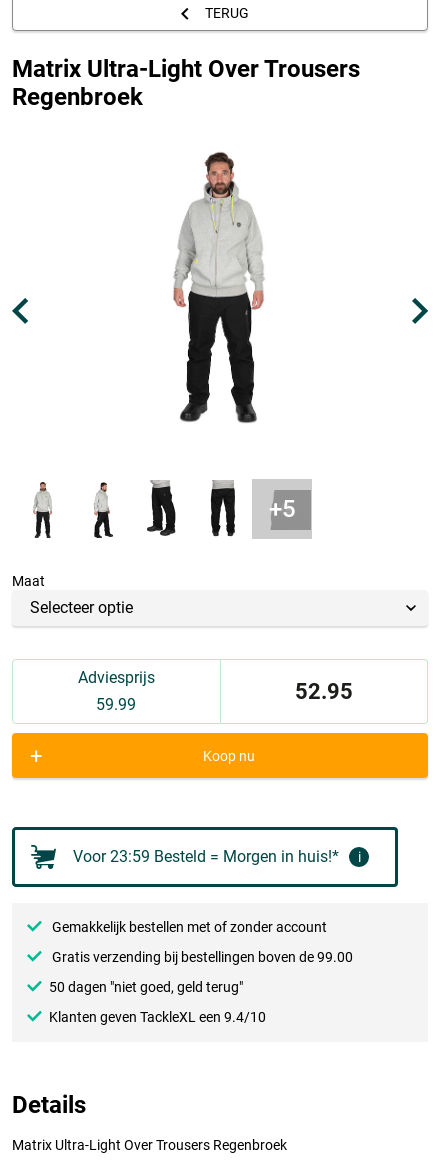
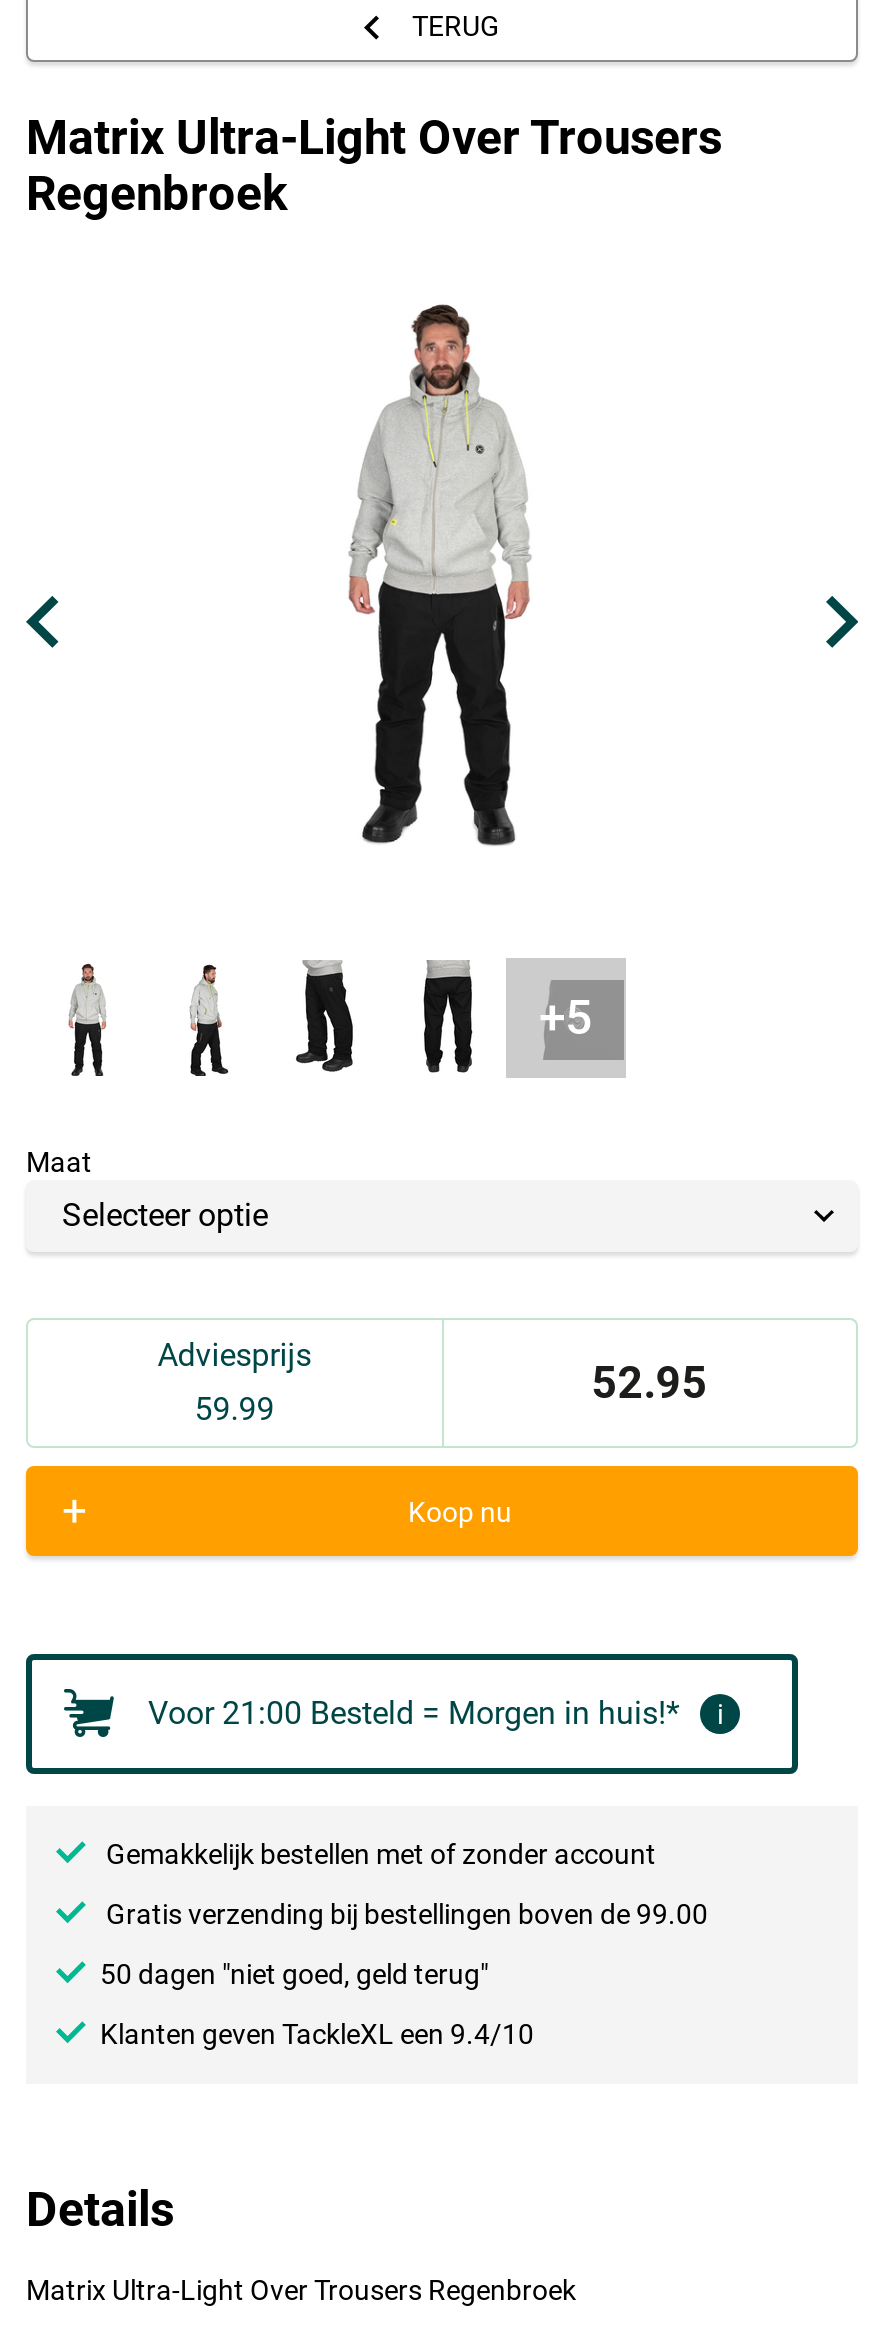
[73,847,339,866] Voor 23:59 Besteld = Morgen in huis!* -> [148,1694,680,1732] Voor 21:00 Besteld = Morgen in huis!*

